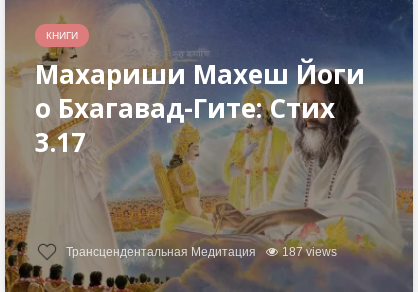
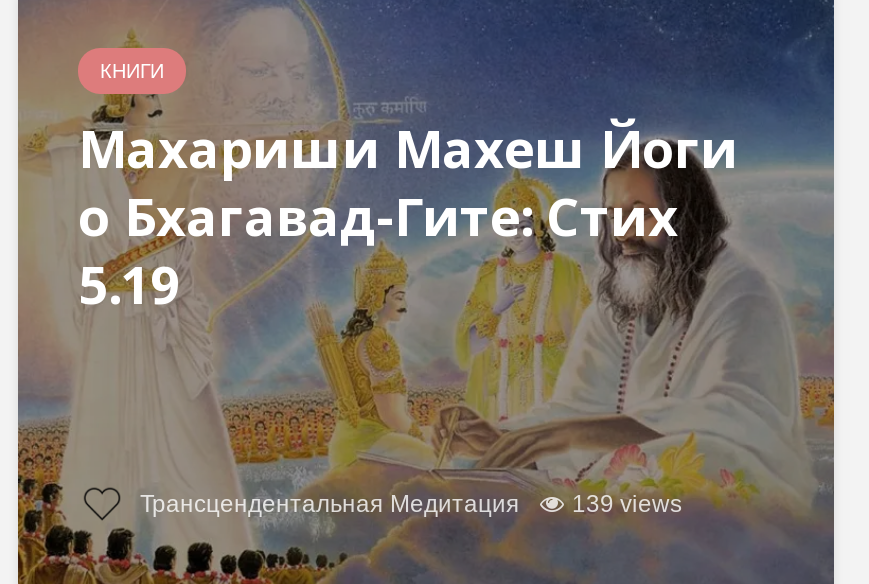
[35,124,86,160] 3.17 -> [78,249,180,321] 5.19
[63,245,337,259] Трансцендентальная Медитация 187 views -> [134,491,682,519] Трансцендентальная Медитация 139 views

